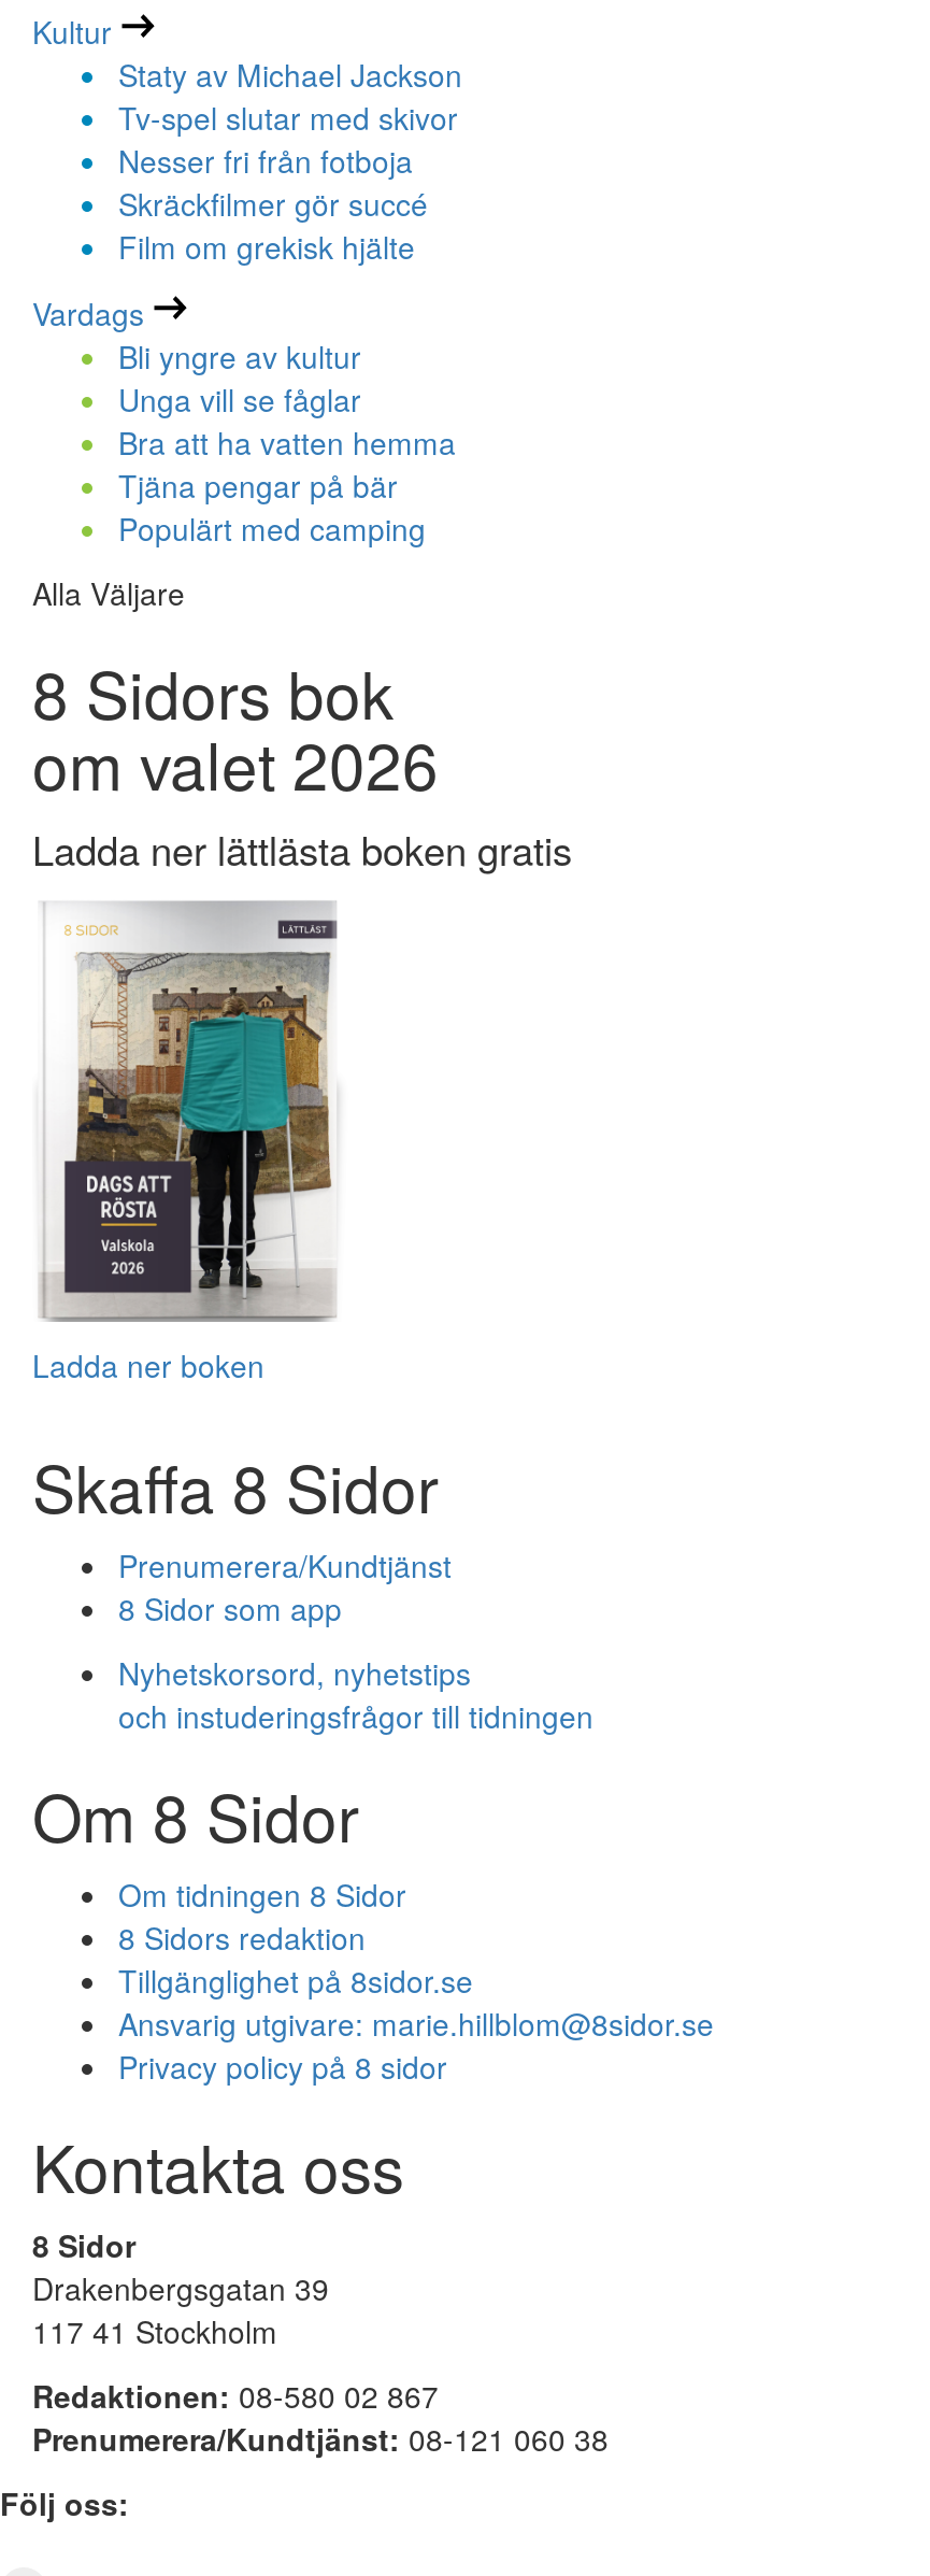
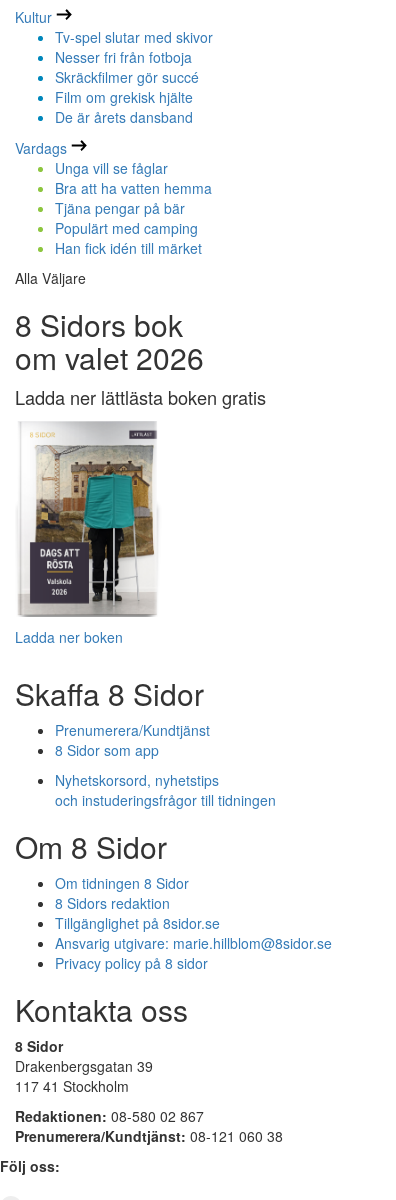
[118,53,462,96] Staty av Michael Jackson -> none
moved [118,96,458,268] -> [55,27,213,107]: Tv-spel slutar med skivor | Nesser fri från fotboja | Skräckfilmer gör succé | Film om grekisk hjälte
none -> [55,107,193,127] De är årets dansband
[118,335,361,378] Bli yngre av kultur -> none
moved [118,378,456,550] -> [55,158,212,238]: Unga vill se fåglar | Bra att ha vatten hemma | Tjäna pengar på bär | Populärt med camping
none -> [55,238,202,258] Han fick idén till märket

